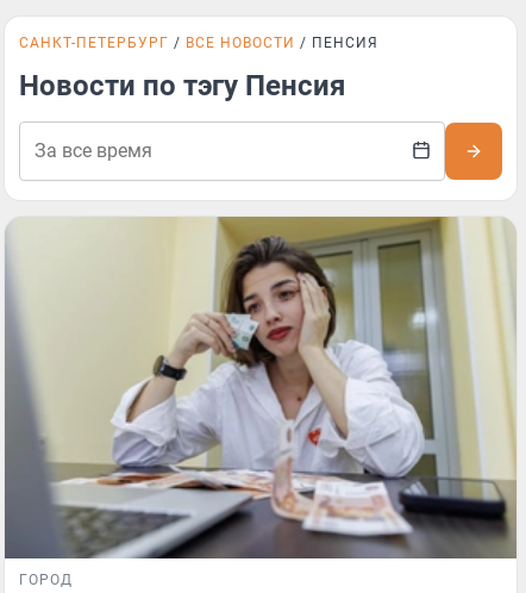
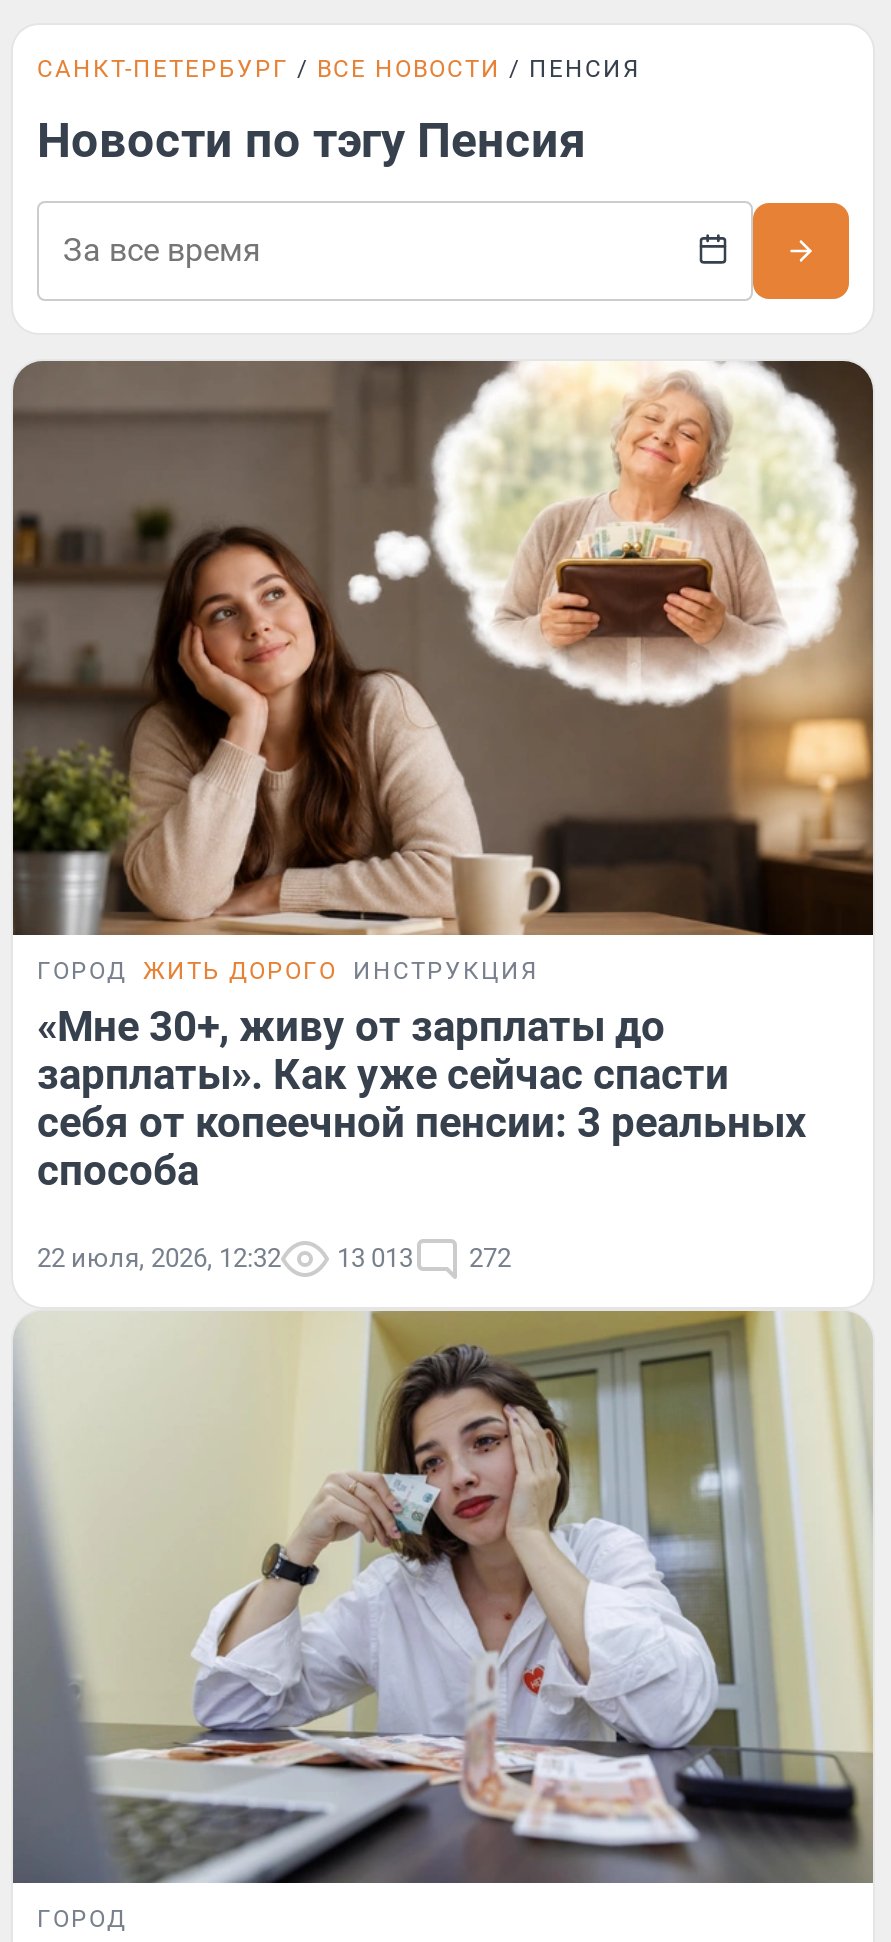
none -> [11,359,875,1272] [image] | ГОРОД ЖИТЬ ДОРОГО ИНСТРУКЦИЯ | «Мне 30+, живу от зарплаты до | зарплаты». Как уже сейчас спасти | себя от копеечной пенсии: 3 реальных | способа | 22 июля, 2026, 12:32 | 13 013 | 272

